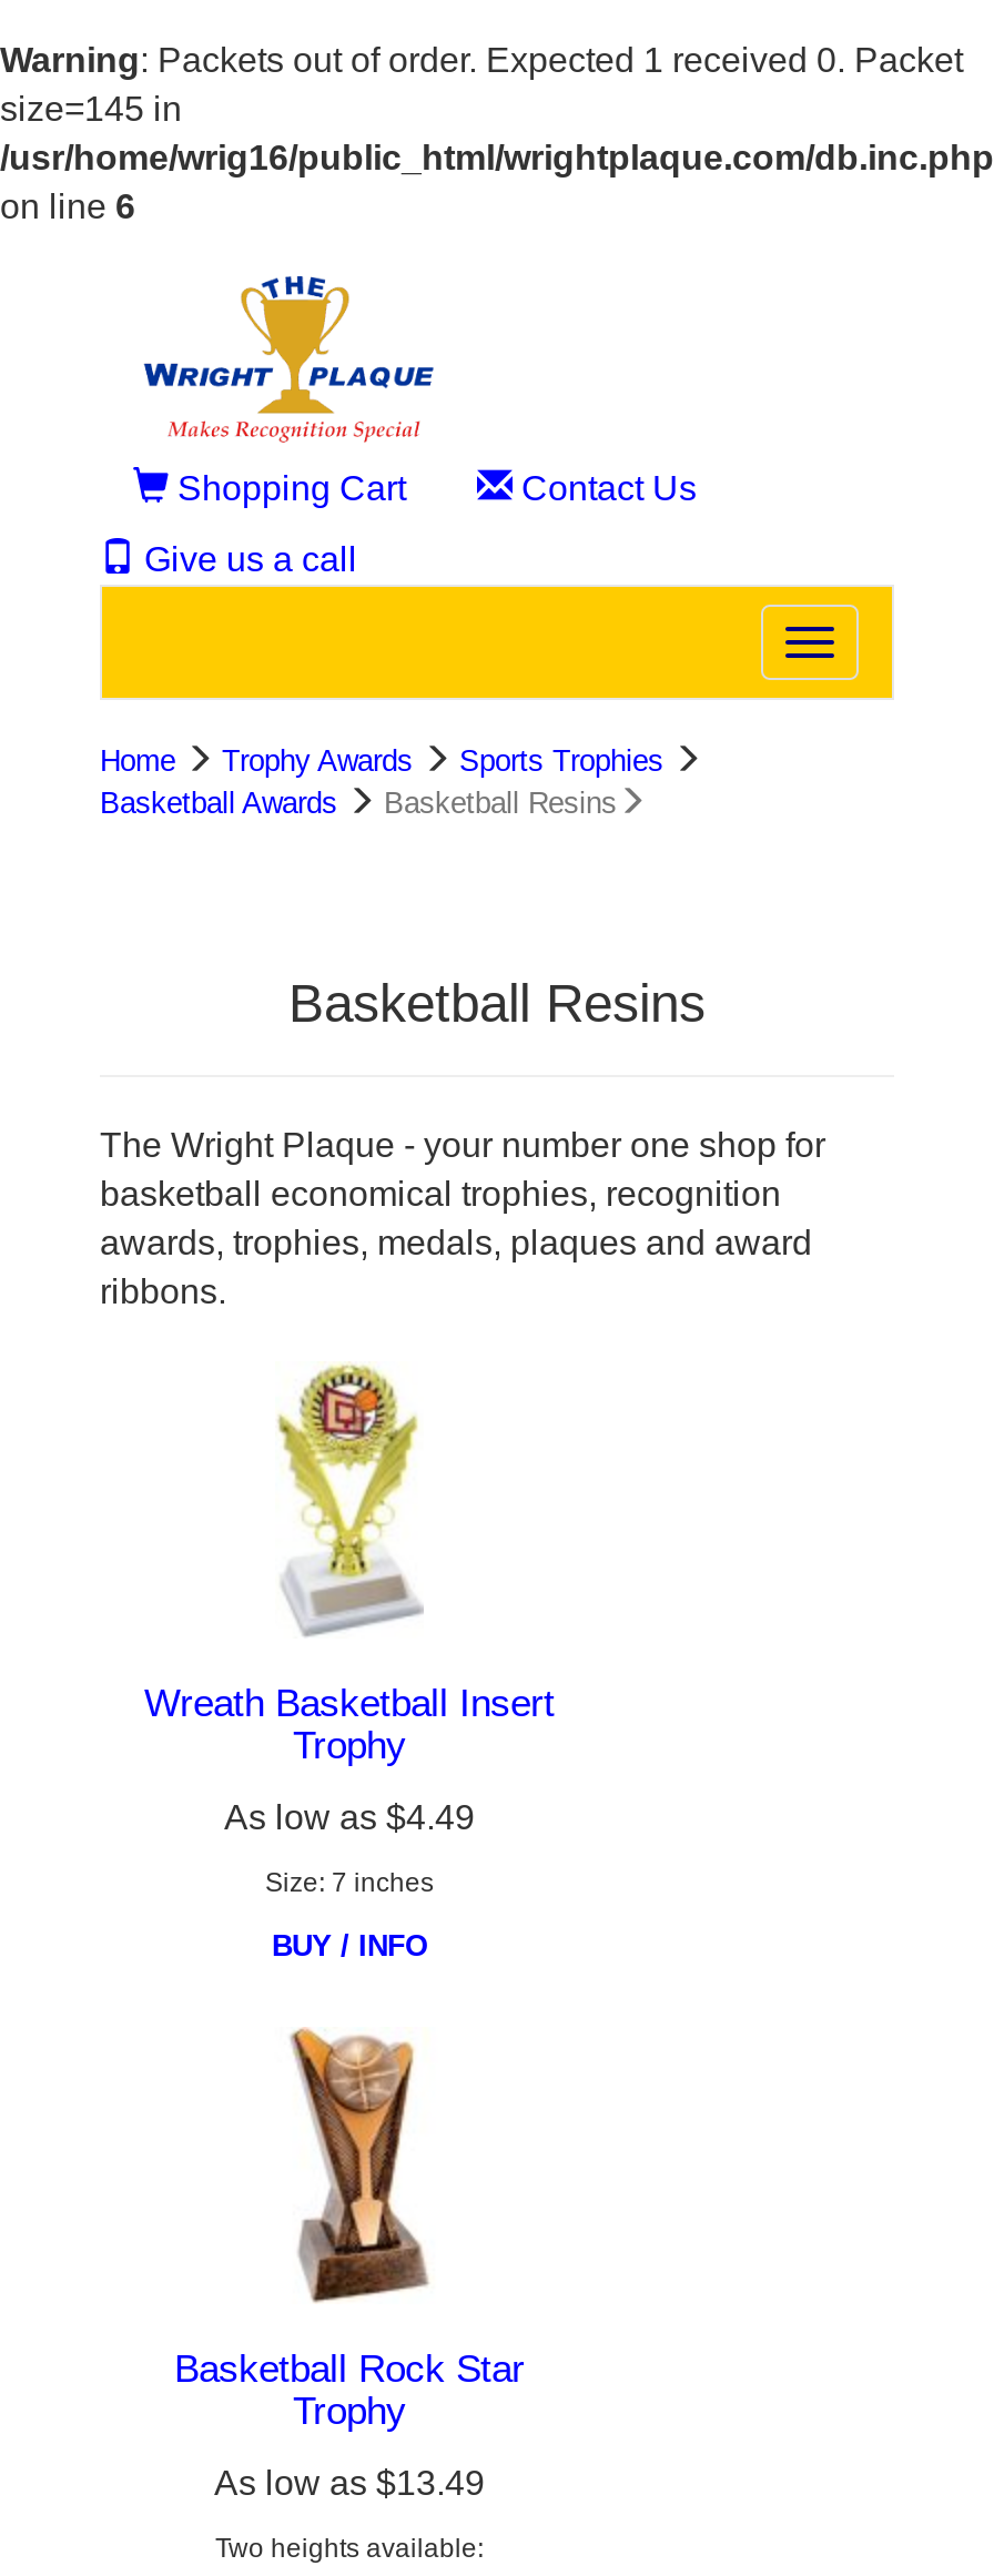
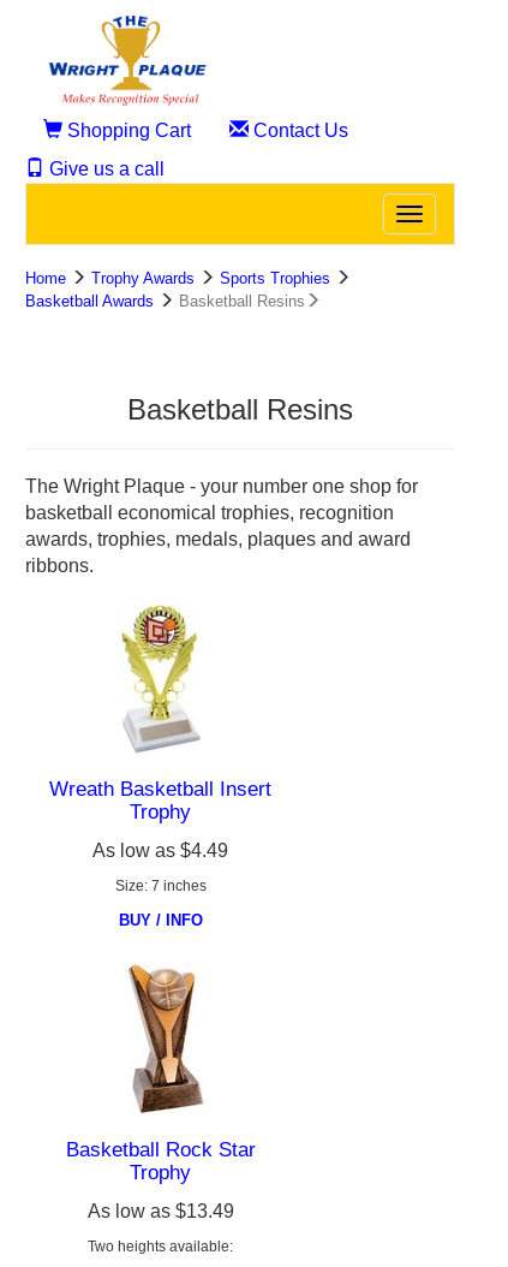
[0,41,994,225] Warning: Packets out of order. Expected 1 received 0. Packet | size=145 in | /usr/home/wrig16/public_html/wrightplaque.com/db.inc.php | on line 6 -> none

